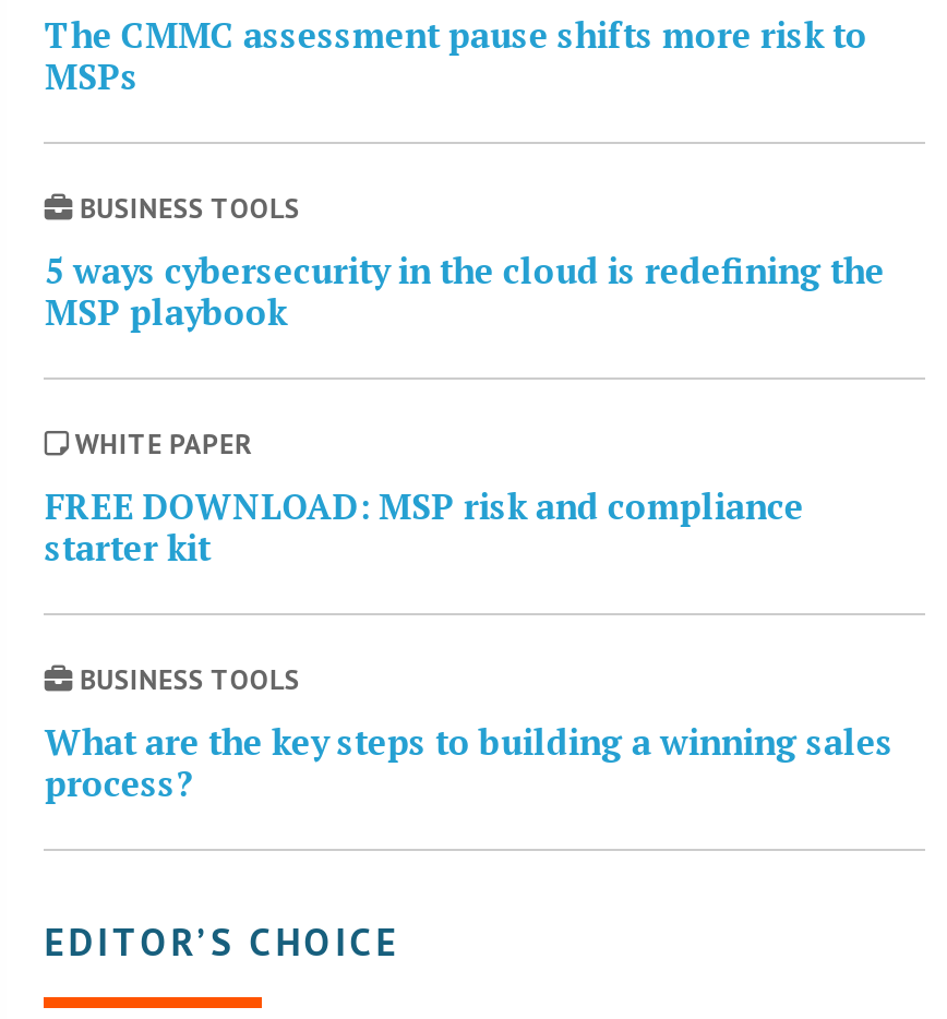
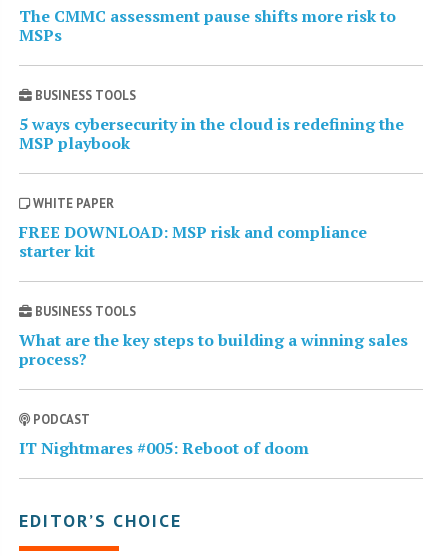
none -> [19,411,309,459] PODCAST | IT Nightmares #005: Reboot of doom

